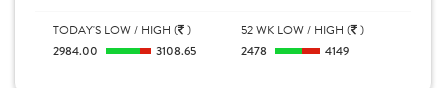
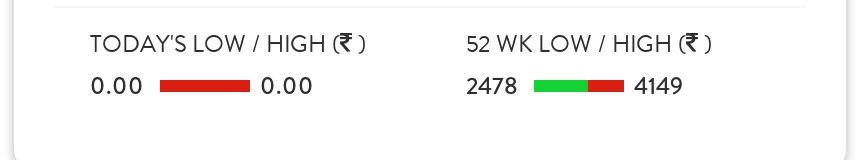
[53,43,101,60] 2984.00 -> [90,68,150,104] 0.00
[156,43,196,60] 3108.65 -> [260,68,314,104] 0.00

